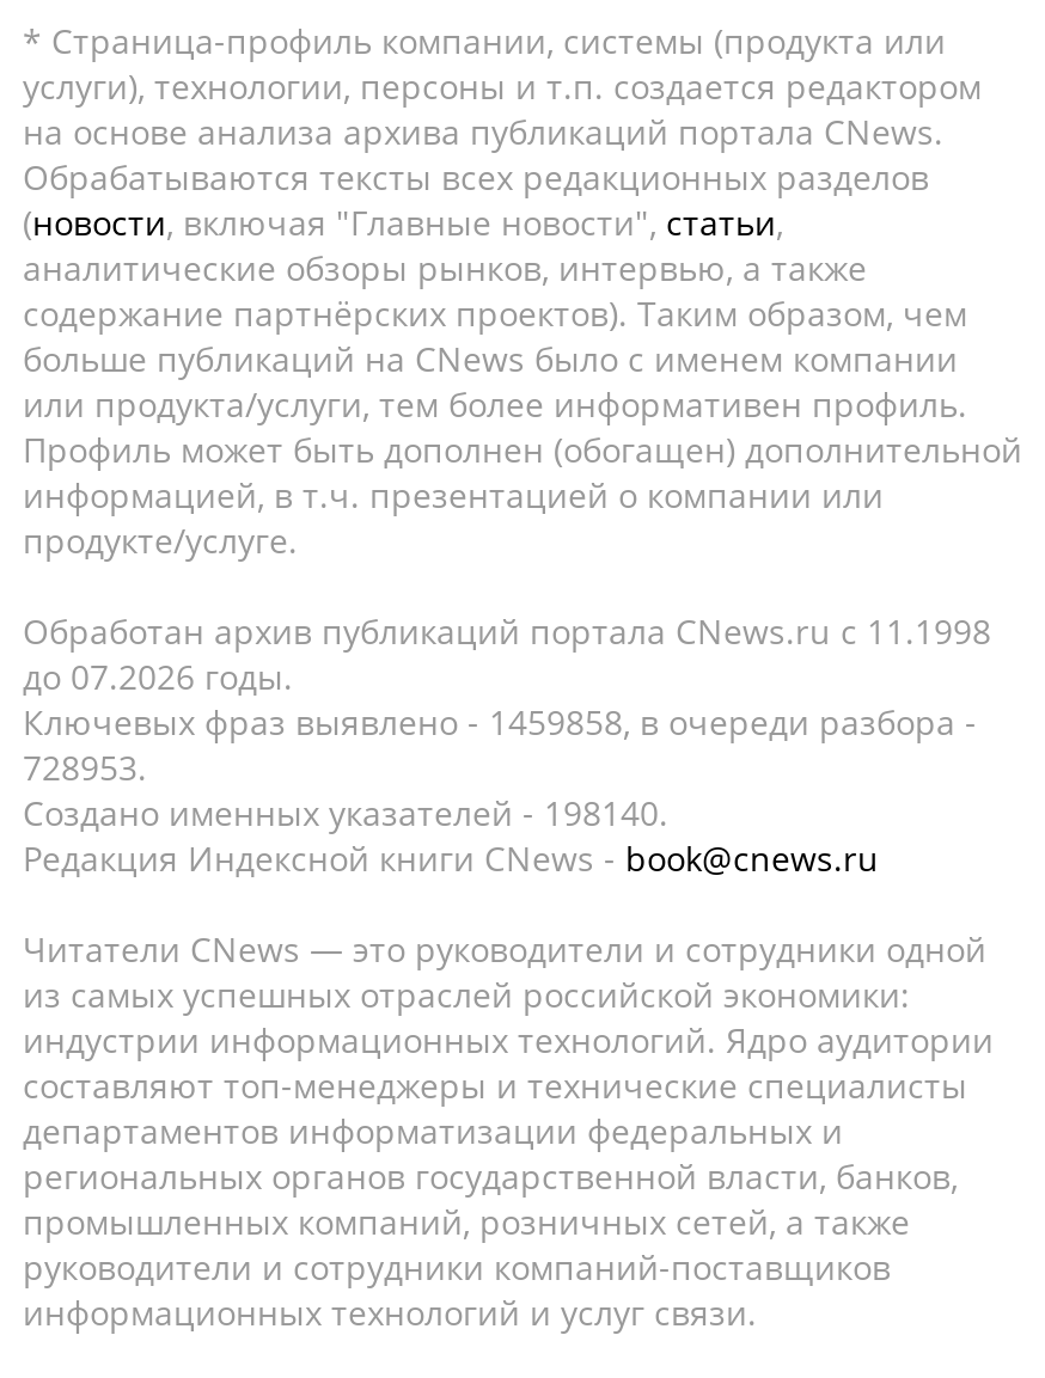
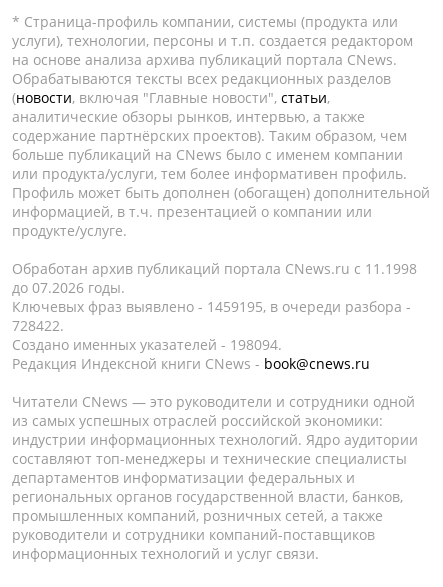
[23,699,977,745] Ключевых фраз выявлено - 1459858, в очереди разбора - -> [12,297,411,316] Ключевых фраз выявлено - 1459195, в очереди разбора -
[23,745,147,790] 728953. -> [12,316,64,335] 728422.
[23,790,668,835] Создано именных указателей - 198140. -> [12,335,282,354] Создано именных указателей - 198094.

